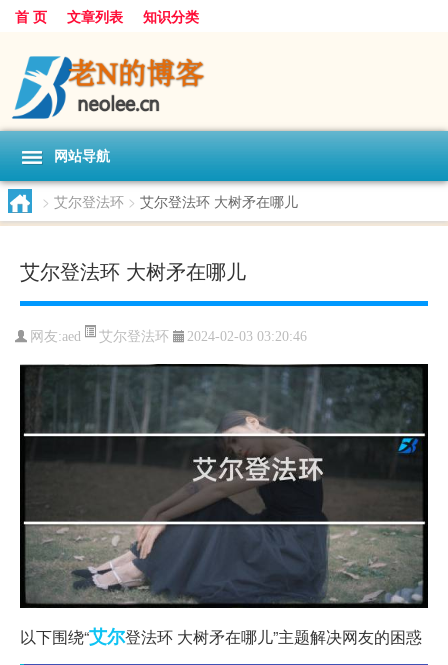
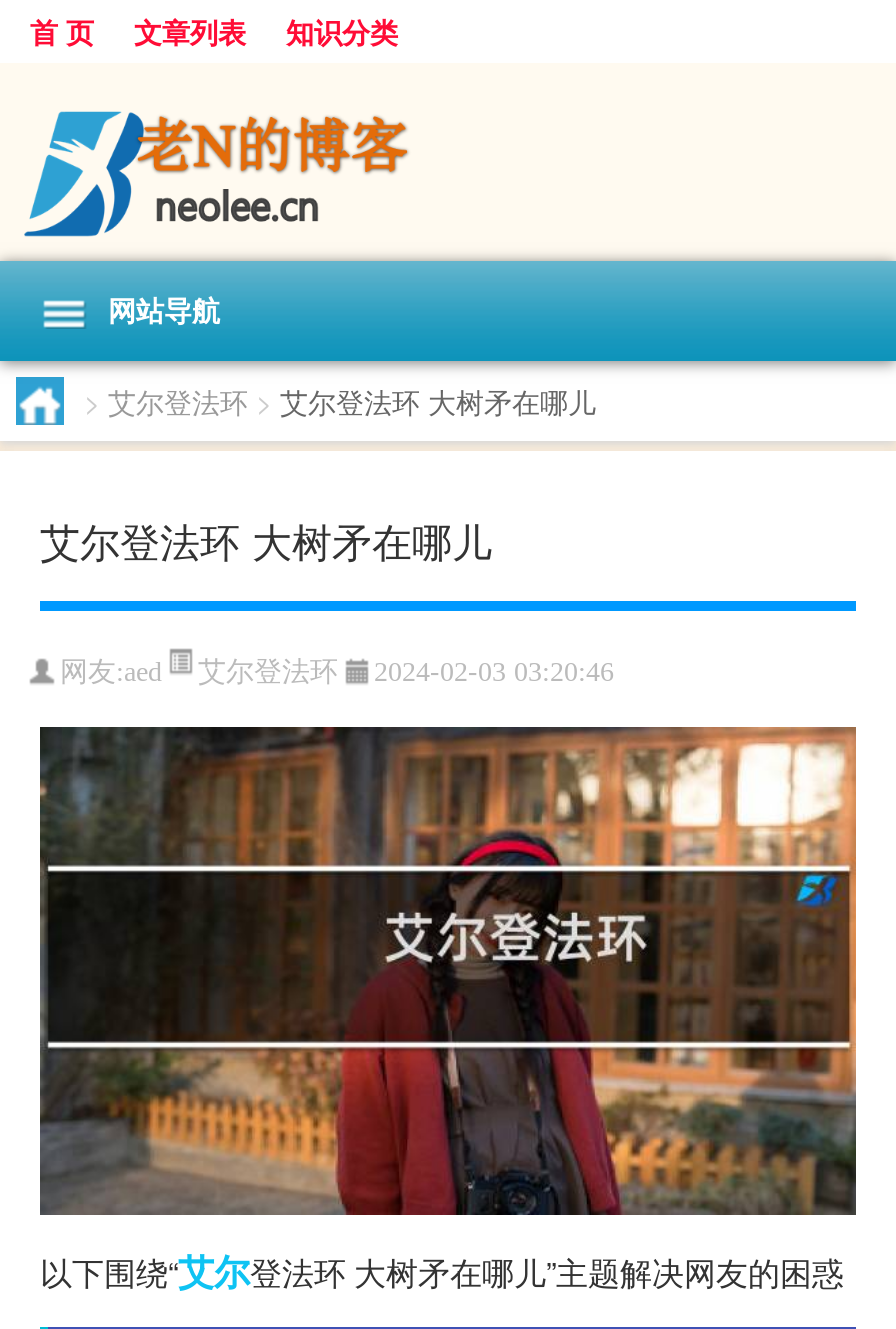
[19,363,429,609] [image] -> [38,725,858,1217] [image]

